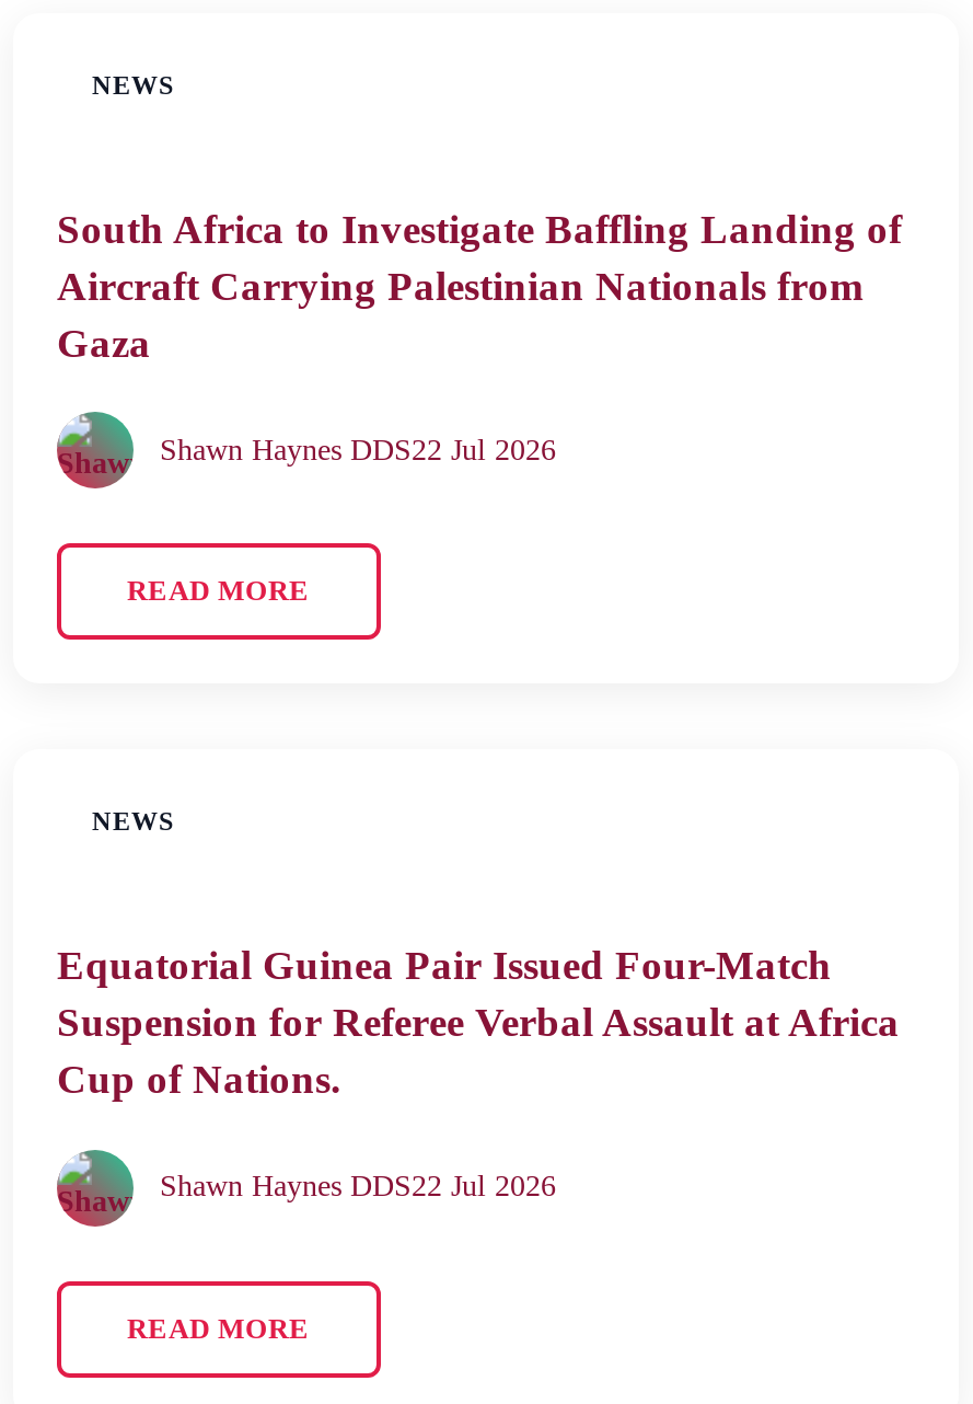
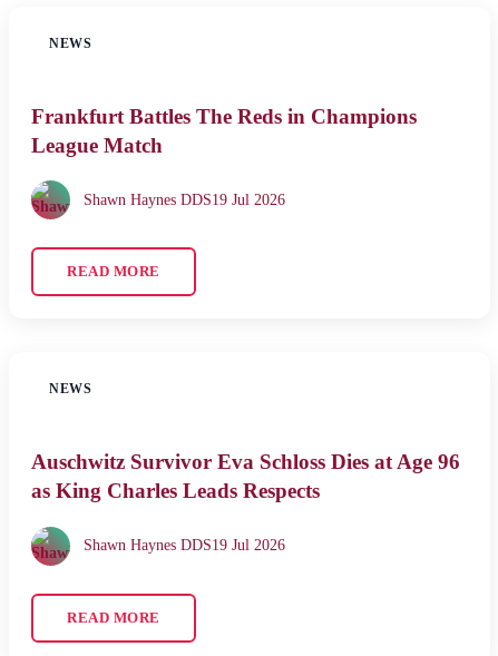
[57,205,902,365] South Africa to Investigate Baffling Landing of | Aircraft Carrying Palestinian Nationals from | Gaza -> [31,104,417,157] Frankfurt Battles The Reds in Champions | League Match
[160,434,556,467] Shawn Haynes DDS22 Jul 2026 -> [84,192,285,208] Shawn Haynes DDS19 Jul 2026
[57,942,900,1102] Equatorial Guinea Pair Issued Four-Match | Suspension for Referee Verbal Assault at Africa | Cup of Nations. -> [31,450,460,503] Auschwitz Survivor Eva Schloss Dies at Age 96 | as King Charles Leads Respects
[160,1171,556,1203] Shawn Haynes DDS22 Jul 2026 -> [84,537,285,554] Shawn Haynes DDS19 Jul 2026

